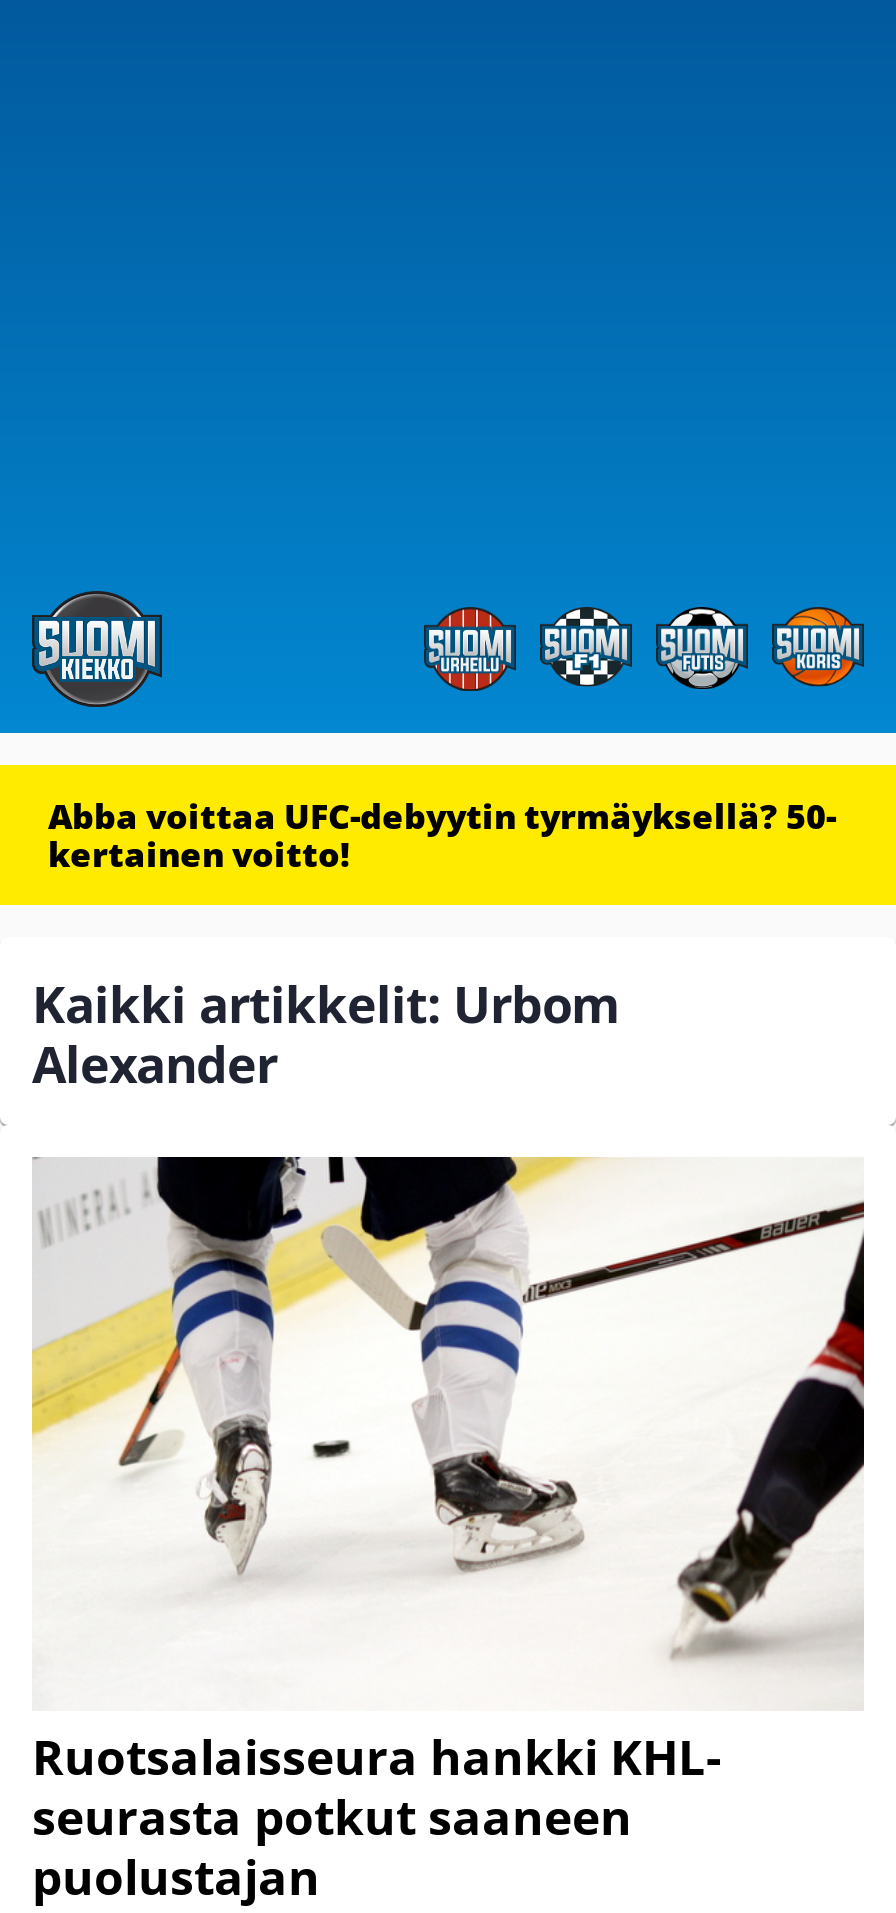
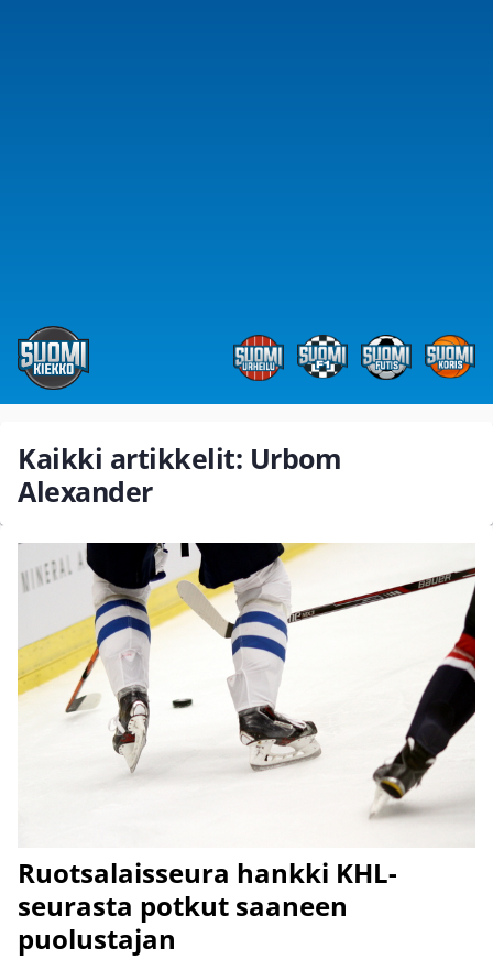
[48,793,836,877] Abba voittaa UFC-debyytin tyrmäyksellä? 50- | kertainen voitto! -> none

